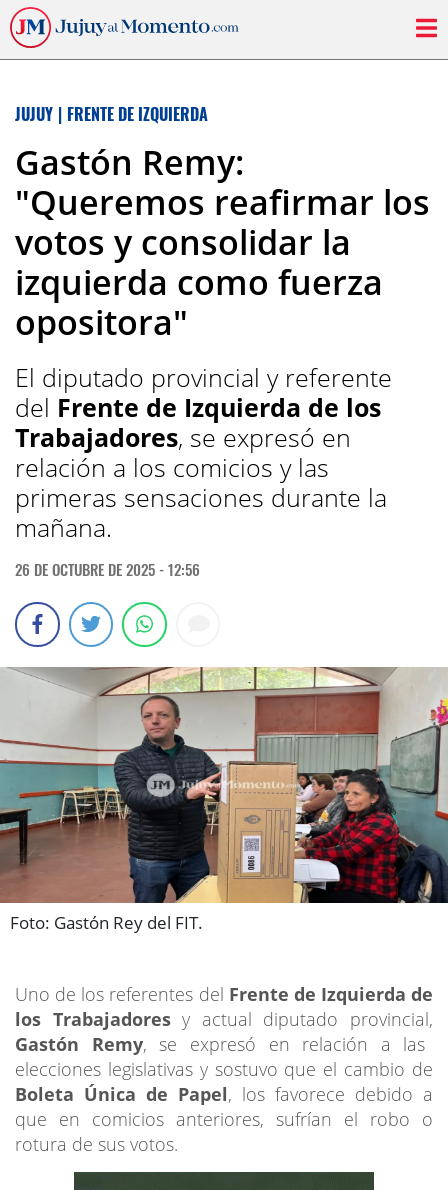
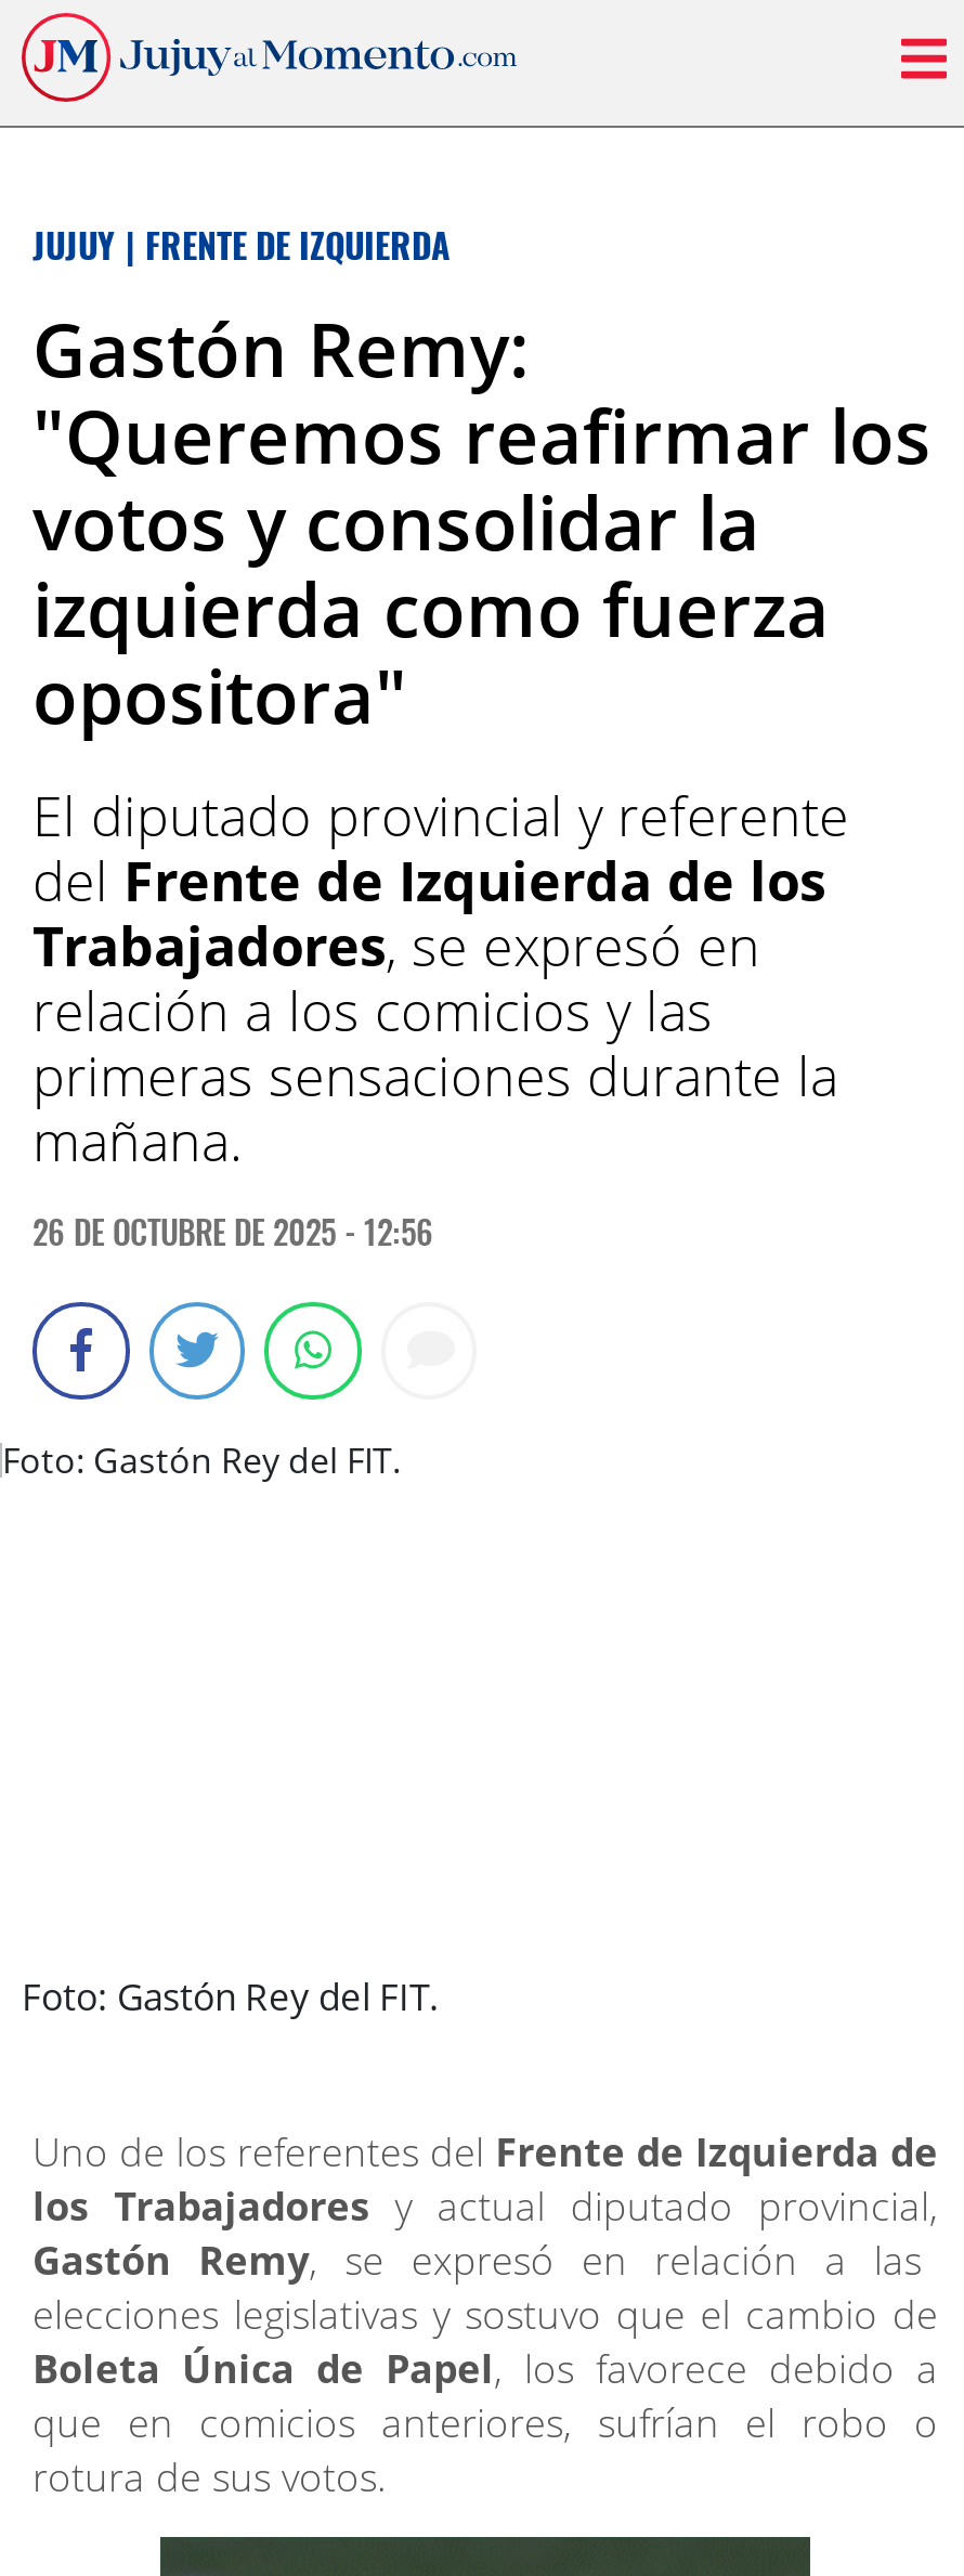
[3,666,445,904] [image] -> none

